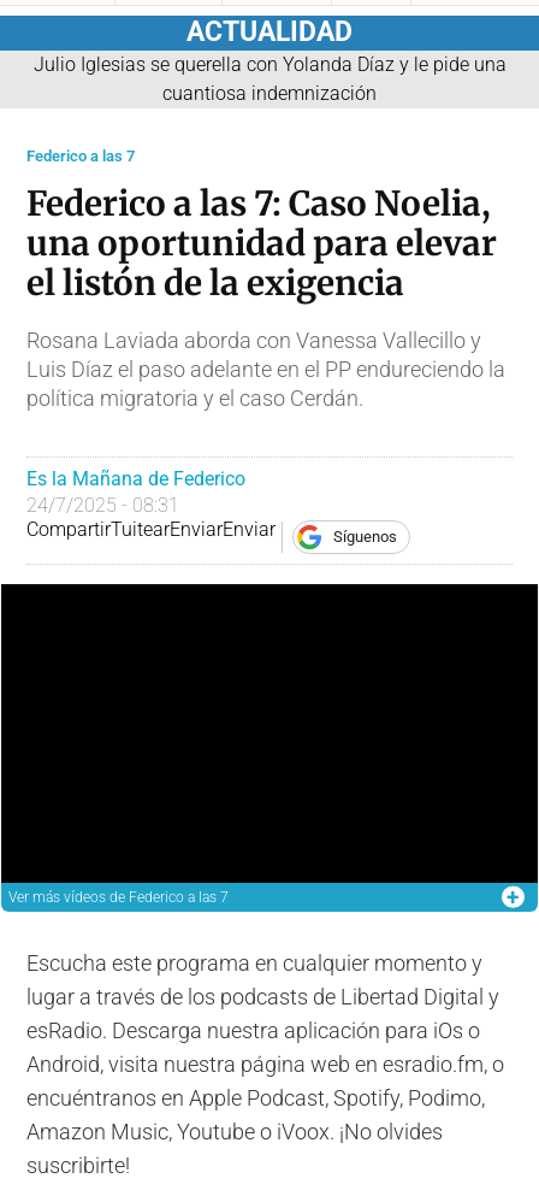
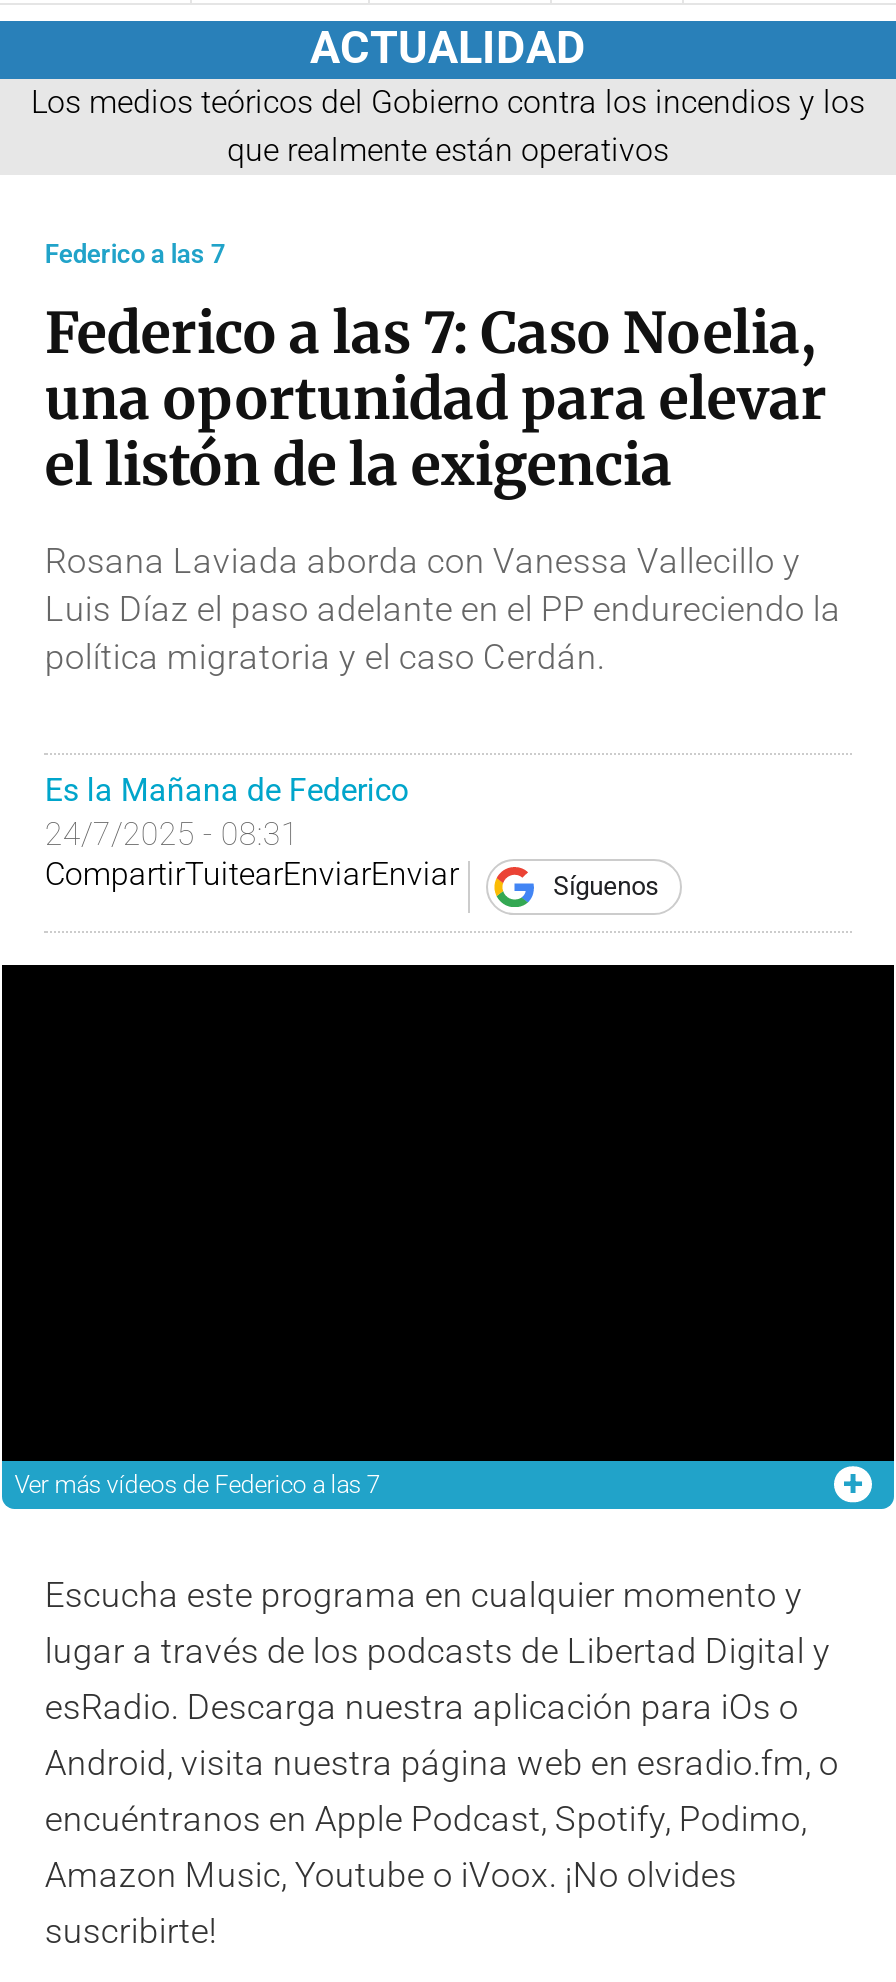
[33,53,506,104] Julio Iglesias se querella con Yolanda Díaz y le pide una | cuantiosa indemnización -> [31,82,865,168] Los medios teóricos del Gobierno contra los incendios y los | que realmente están operativos

